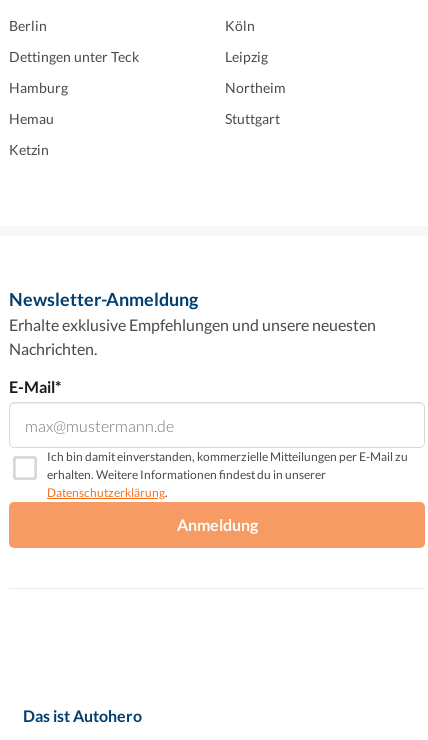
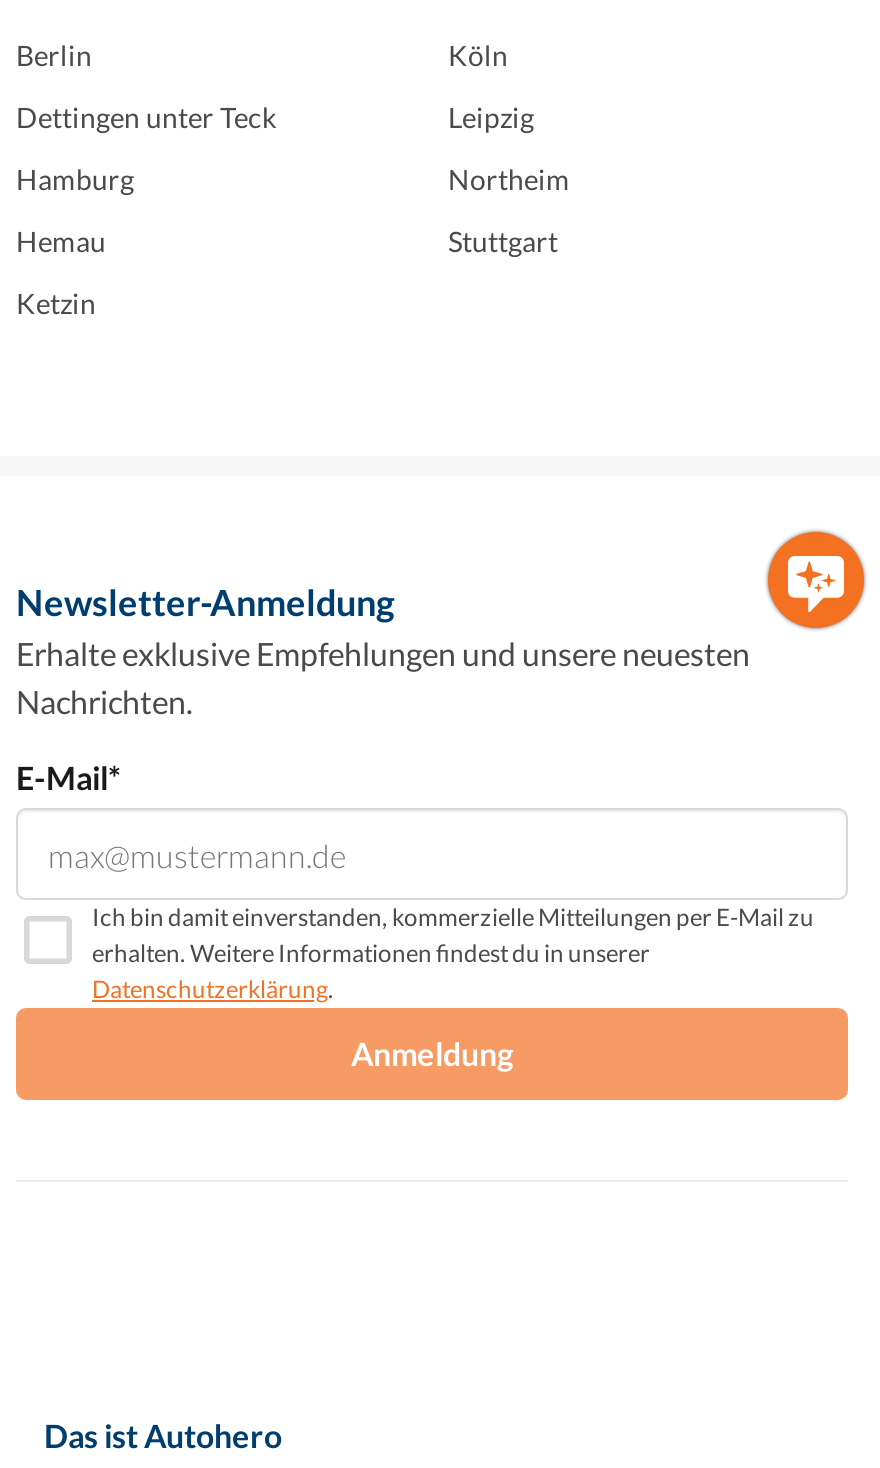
none -> [764,528,868,632] [image]

